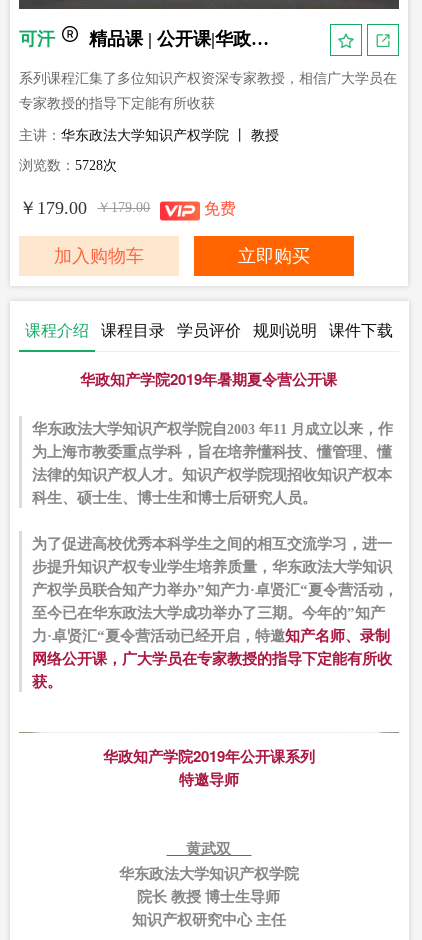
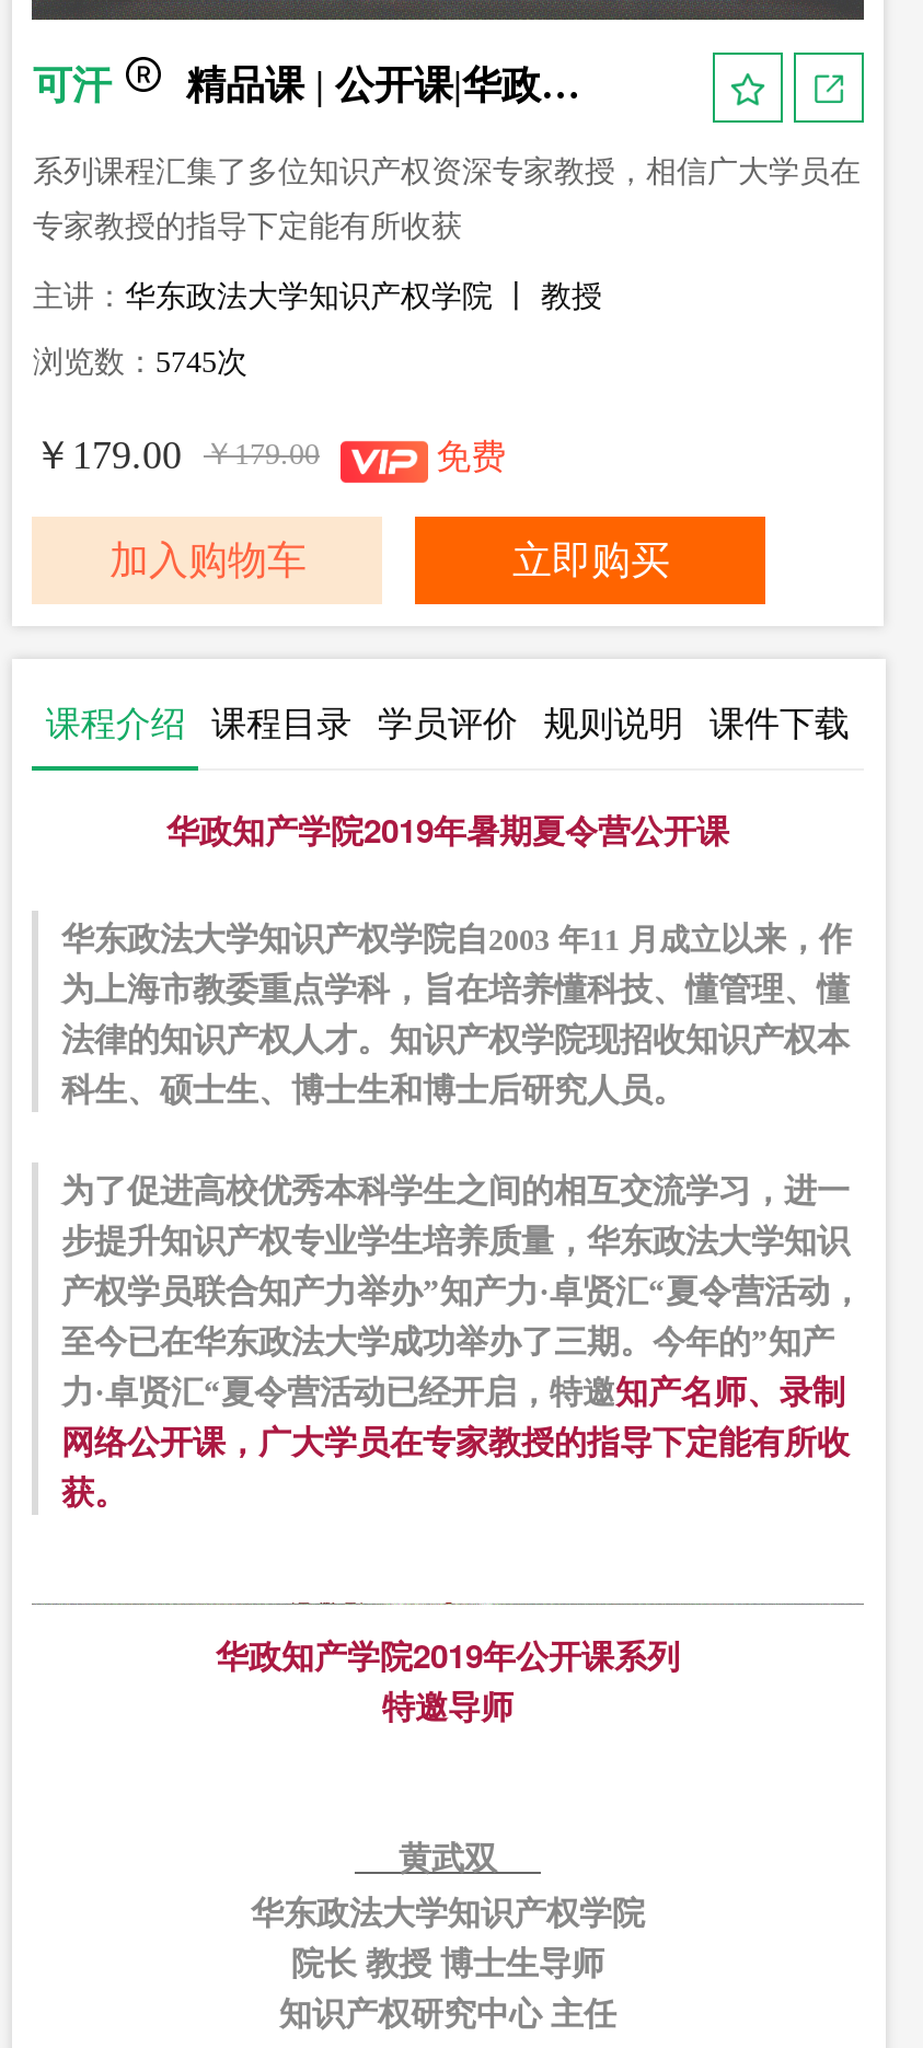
[19,158,117,173] 浏览数：5728次 -> [33,346,247,379] 浏览数：5745次

